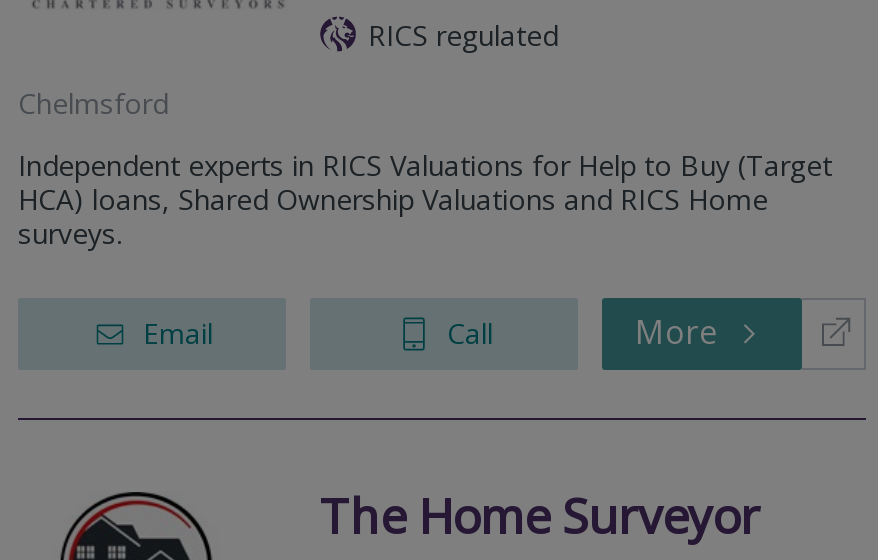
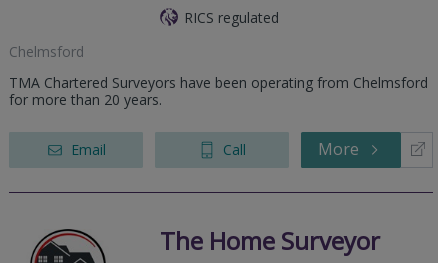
[18,145,832,251] Independent experts in RICS Valuations for Help to Buy (Target | HCA) loans, Shared Ownership Valuations and RICS Home | surveys. -> [9,73,428,109] TMA Chartered Surveyors have been operating from Chelmsford | for more than 20 years.

